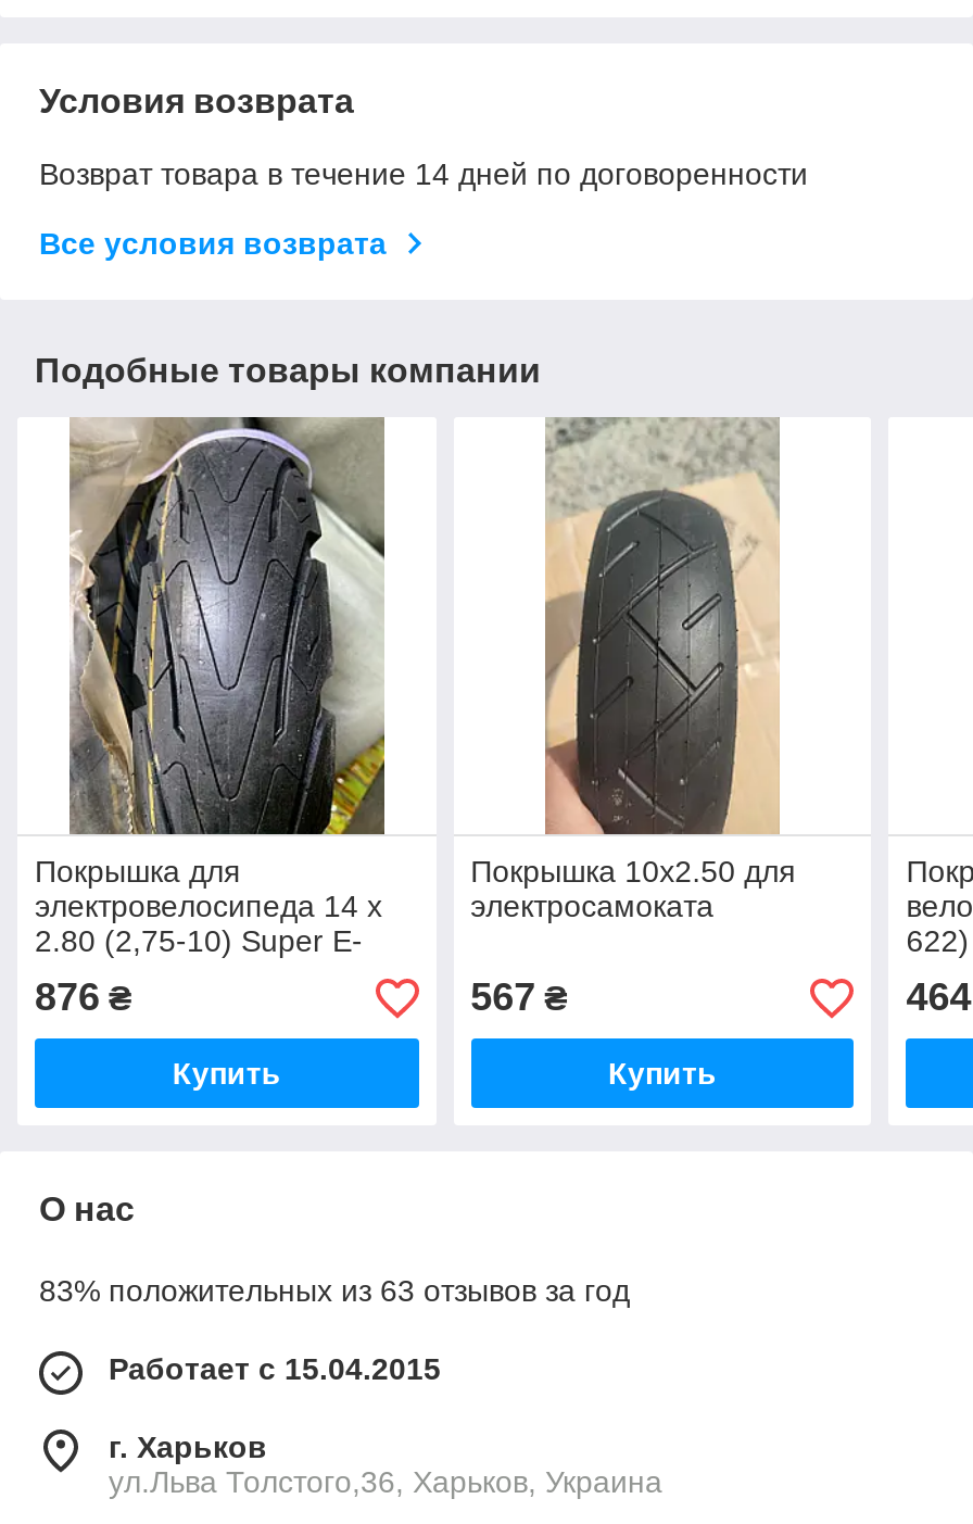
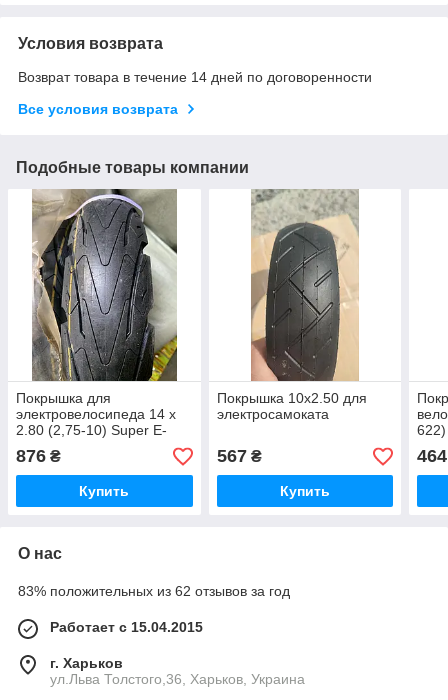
[39,1274,630,1309] 83% положительных из 63 отзывов за год -> [18,583,290,599] 83% положительных из 62 отзывов за год

